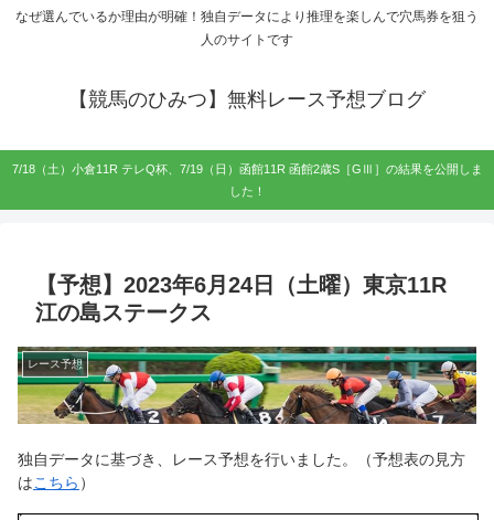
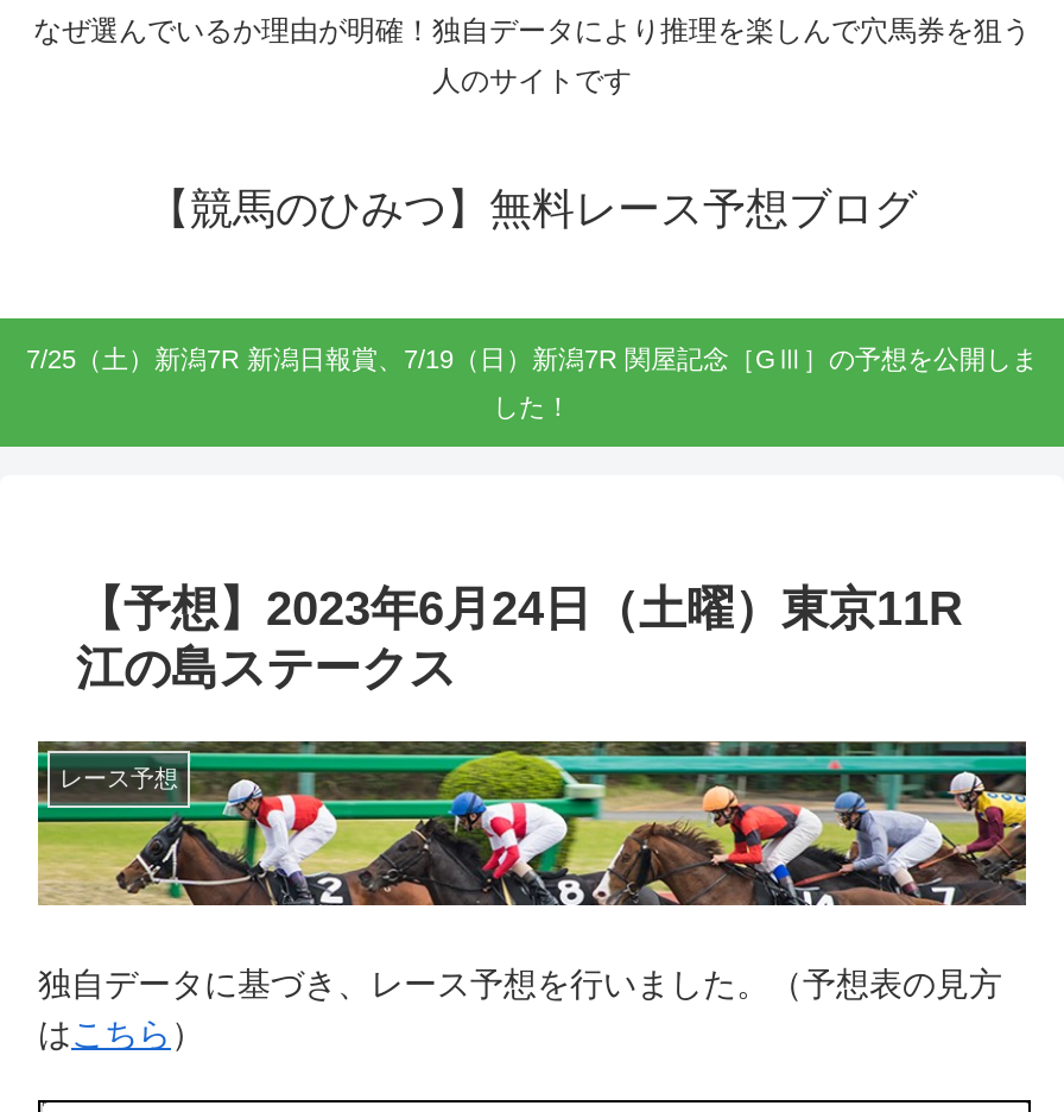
[12,162,482,176] 7/18（土）小倉11R テレQ杯、7/19（日）函館11R 函館2歳S［GⅢ］の結果を公開しま -> [26,345,1038,373] 7/25（土）新潟7R 新潟日報賞、7/19（日）新潟7R 関屋記念［GⅢ］の予想を公開しま

